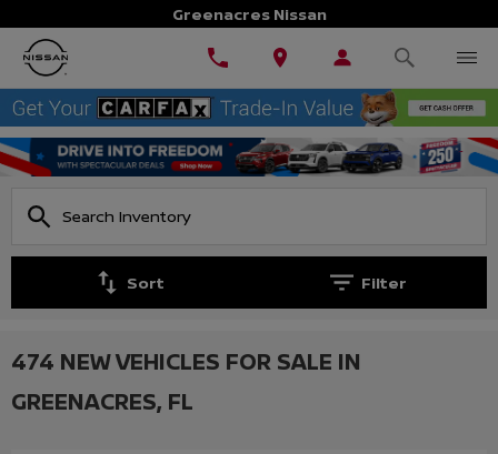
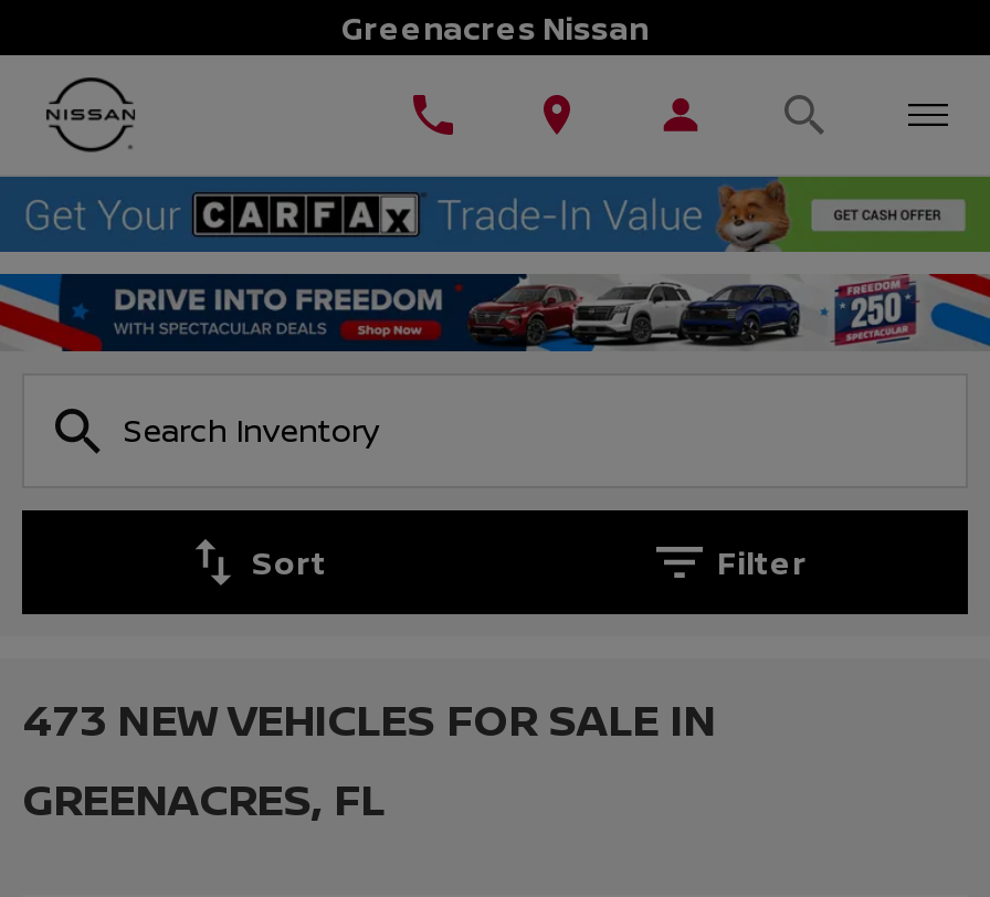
[11,347,361,377] 474 NEW VEHICLES FOR SALE IN -> [22,690,716,750] 473 NEW VEHICLES FOR SALE IN

